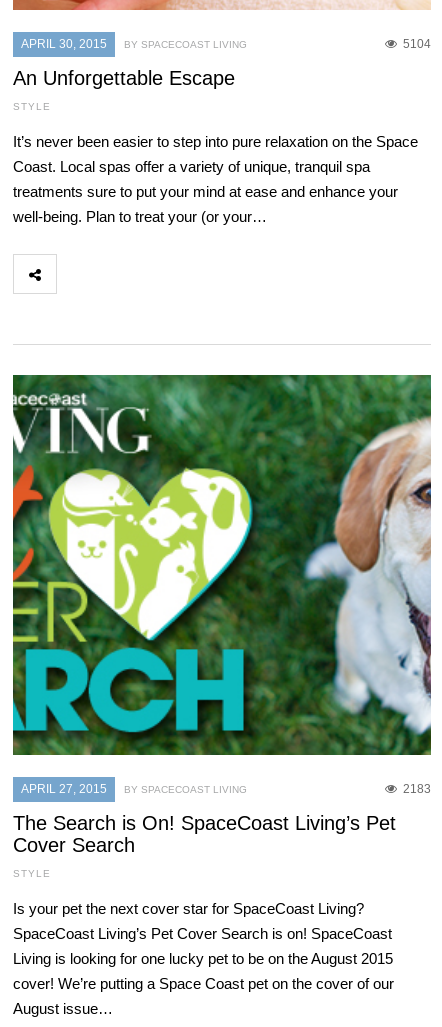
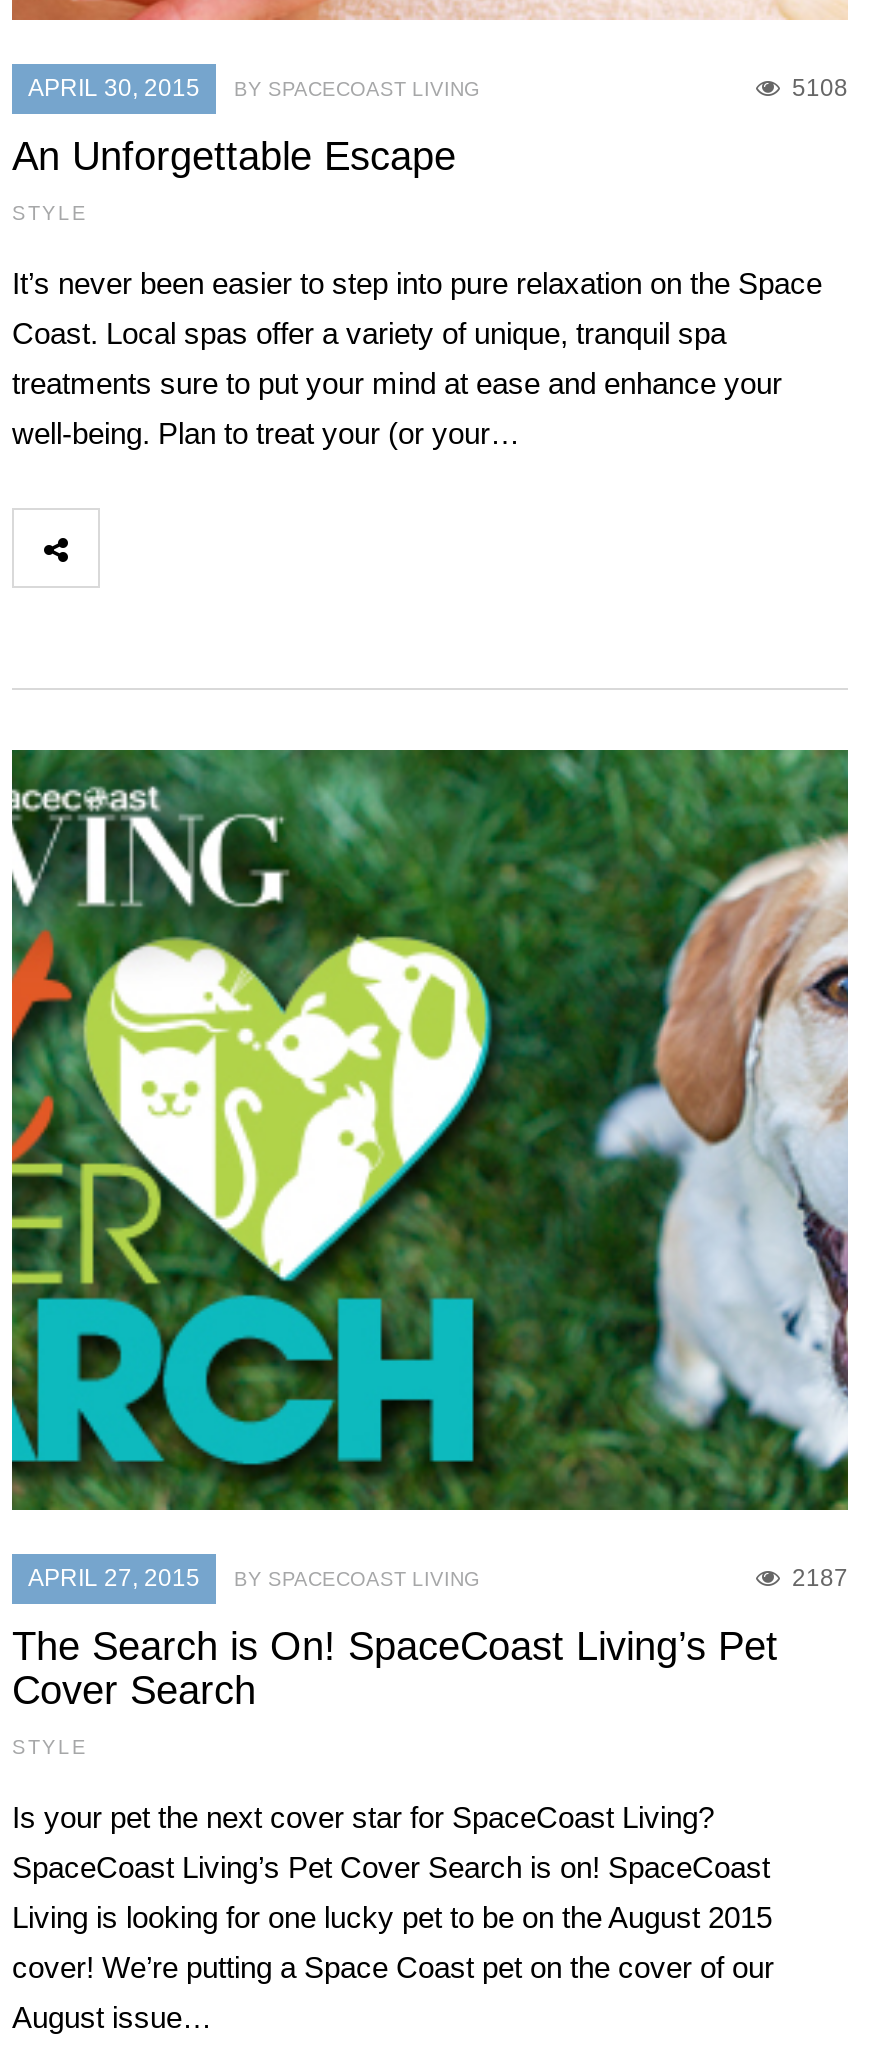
[400,37,431,51] 5104 -> [786,75,848,103] 5108
[400,782,431,796] 2183 -> [786,1565,848,1593] 2187

